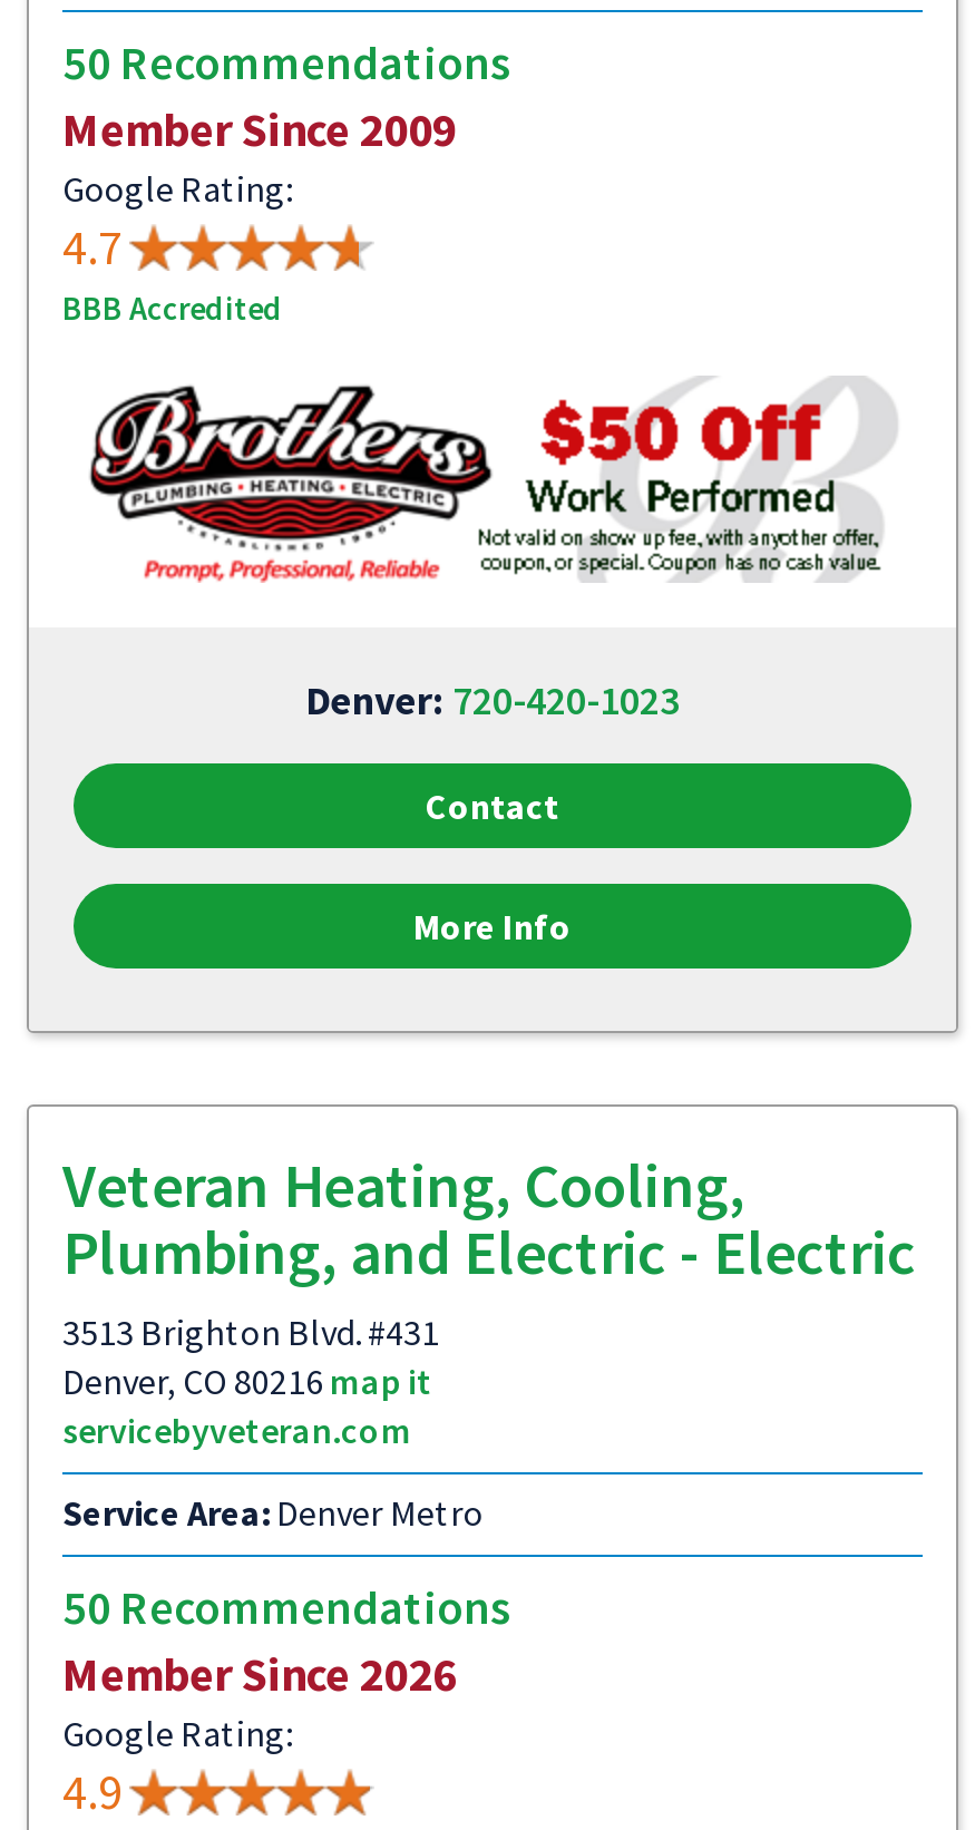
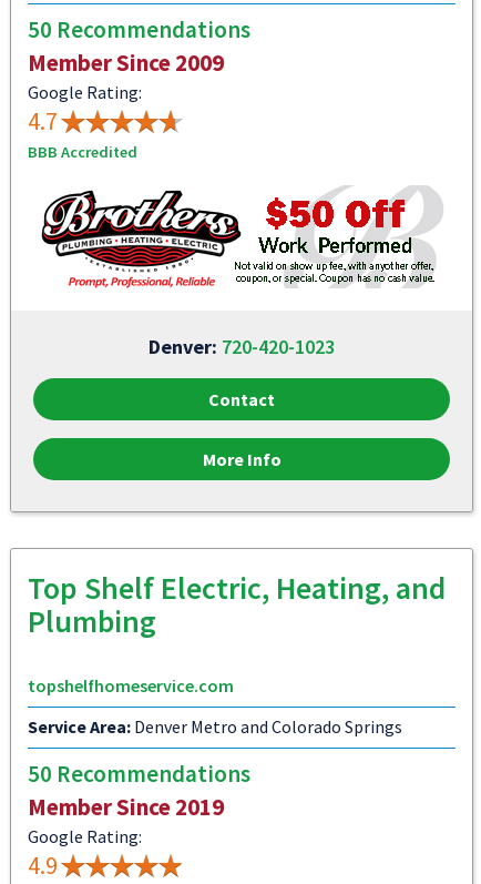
[62,1146,916,1536] Veteran Heating, Cooling, | Plumbing, and Electric - Electric | 3513 Brighton Blvd. #431 | Denver, CO 80216 map it | servicebyveteran.com | Service Area: Denver Metro -> [28,568,446,738] Top Shelf Electric, Heating, and | Plumbing | topshelfhomeservice.com | Service Area: Denver Metro and Colorado Springs
[62,1645,457,1705] Member Since 2026 -> [28,792,224,822] Member Since 2019

